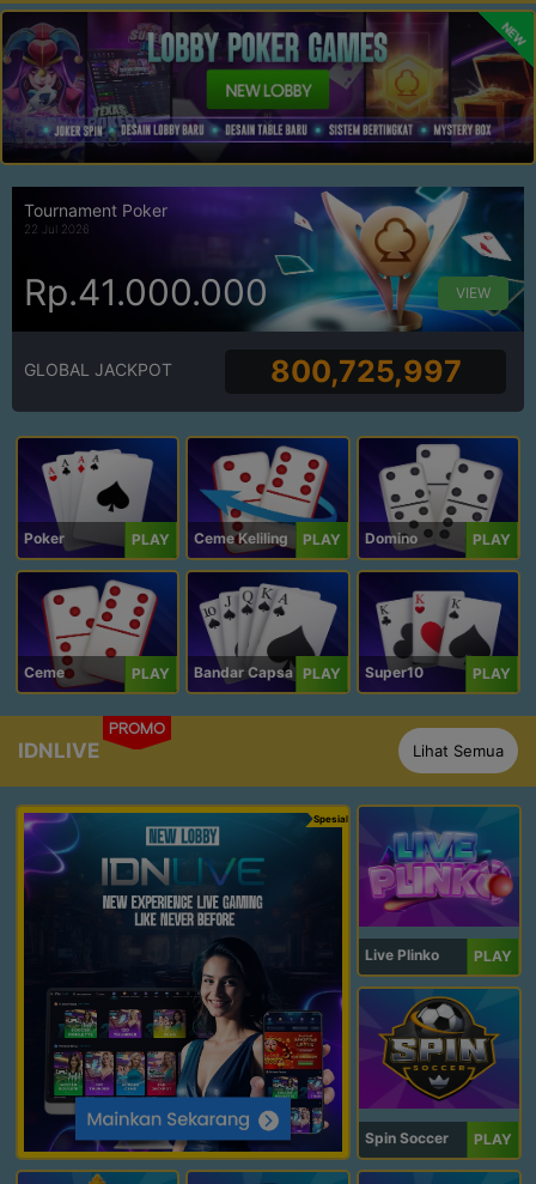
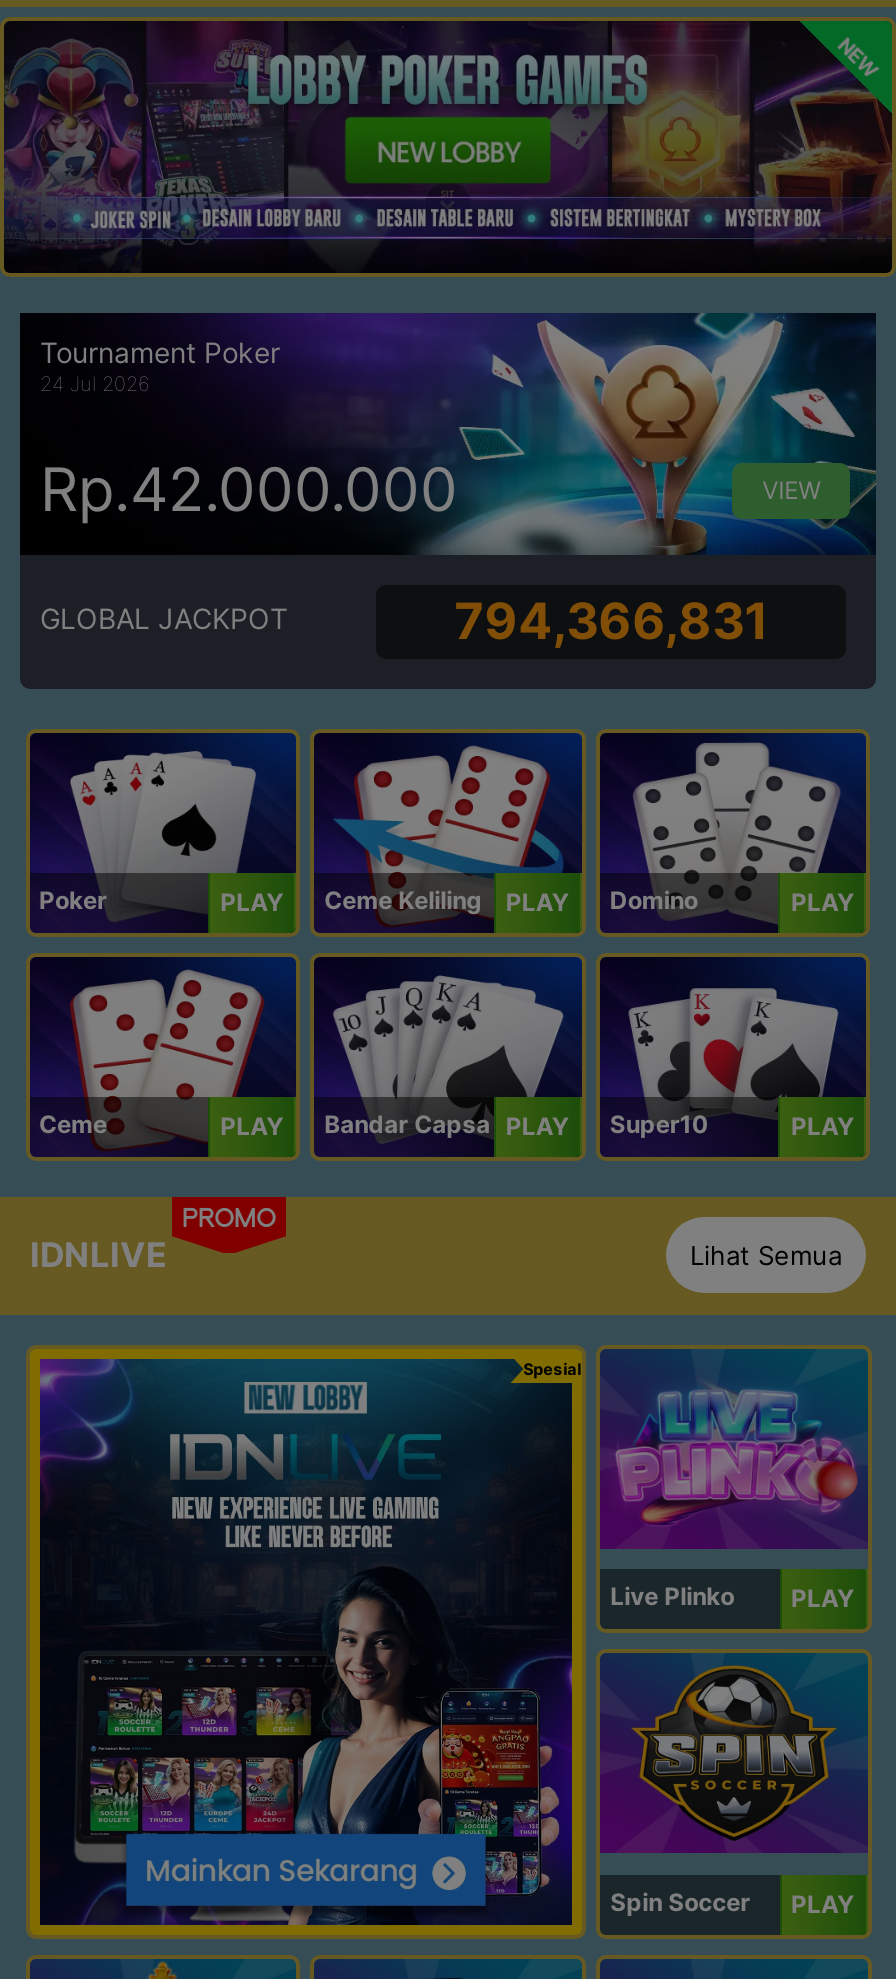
[24,221,90,236] 22 Jul 2026 -> [40,371,150,395] 24 Jul 2026
[24,270,268,313] Rp.41.000.000 -> [40,452,458,524] Rp.42.000.000
[270,353,461,389] 800,725,997 -> [454,591,768,651] 794,366,831

